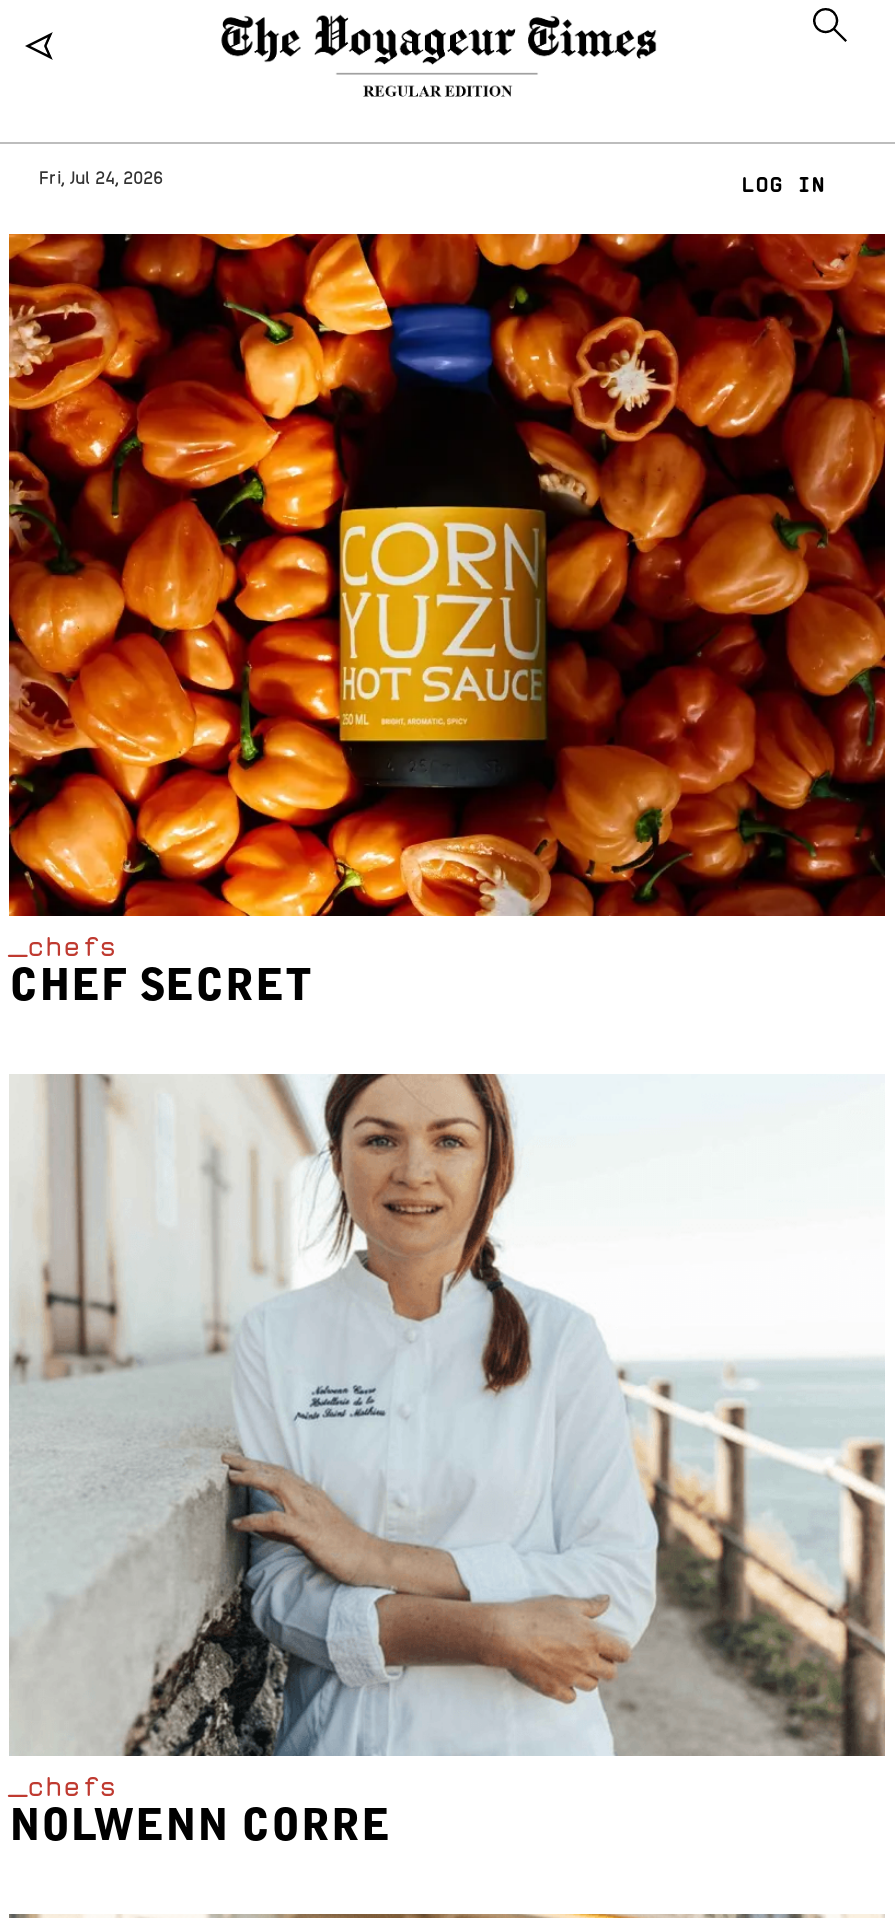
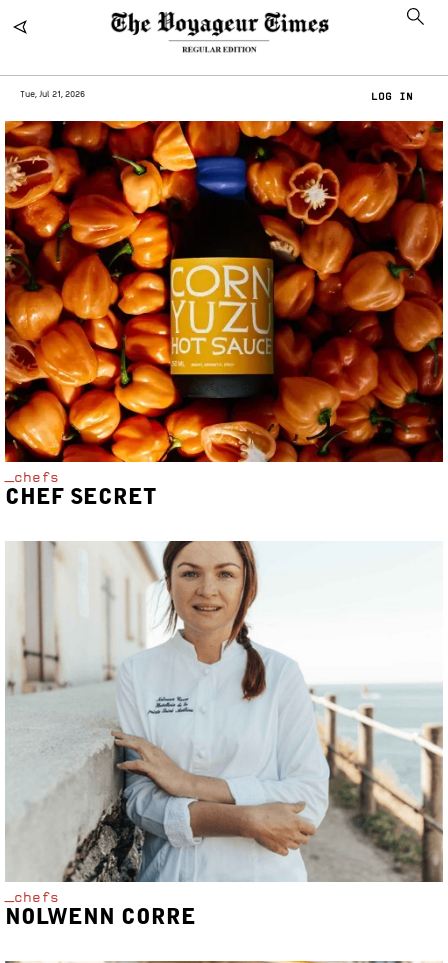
[39,167,163,189] Fri, Jul 24, 2026 -> [20,87,85,98] Tue, Jul 21, 2026

